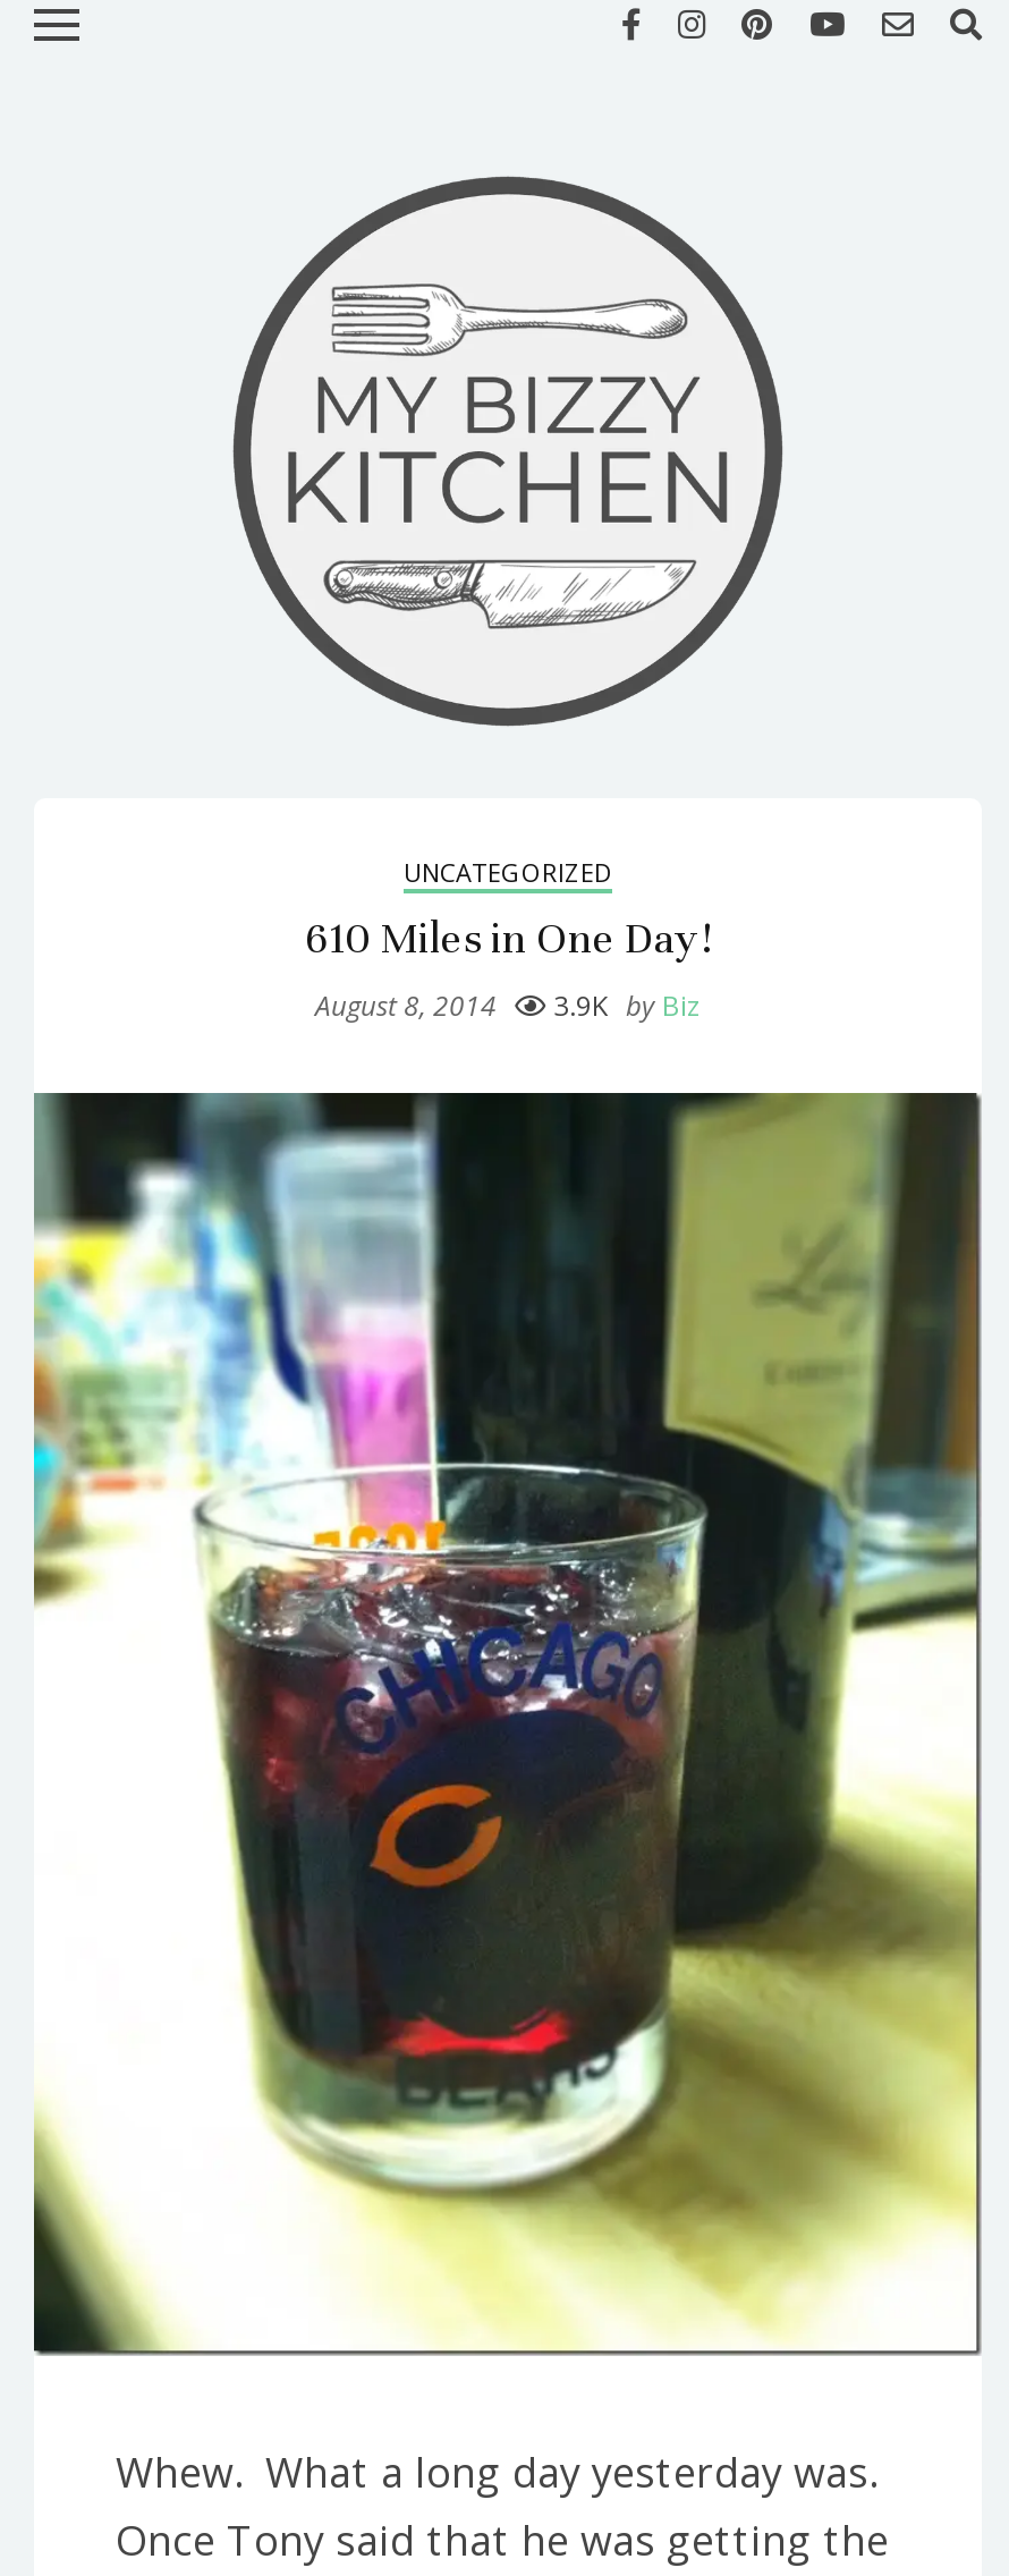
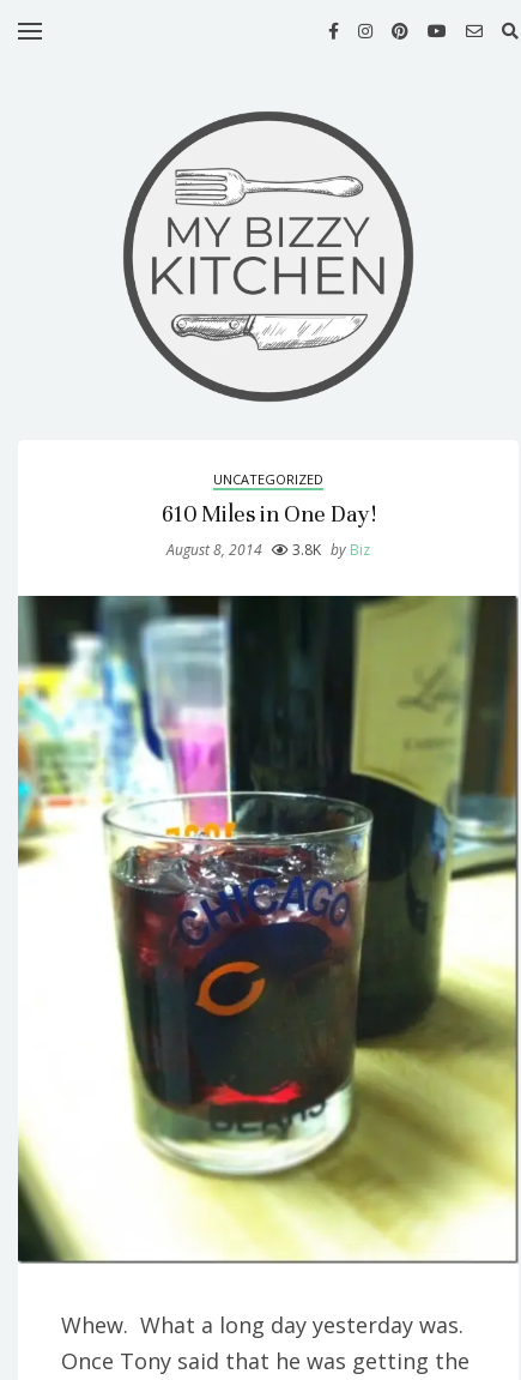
[315,986,701,1025] August 8, 2014 3.9K by Biz -> [166,540,370,560] August 8, 2014 3.8K by Biz

